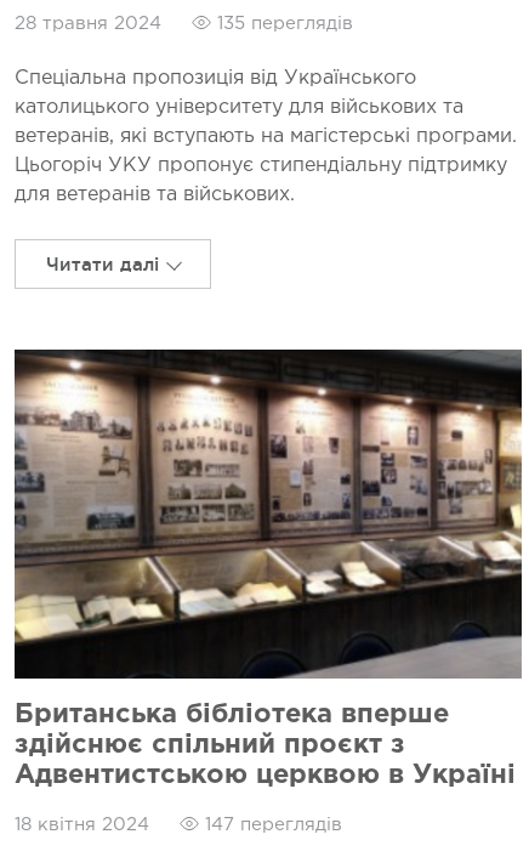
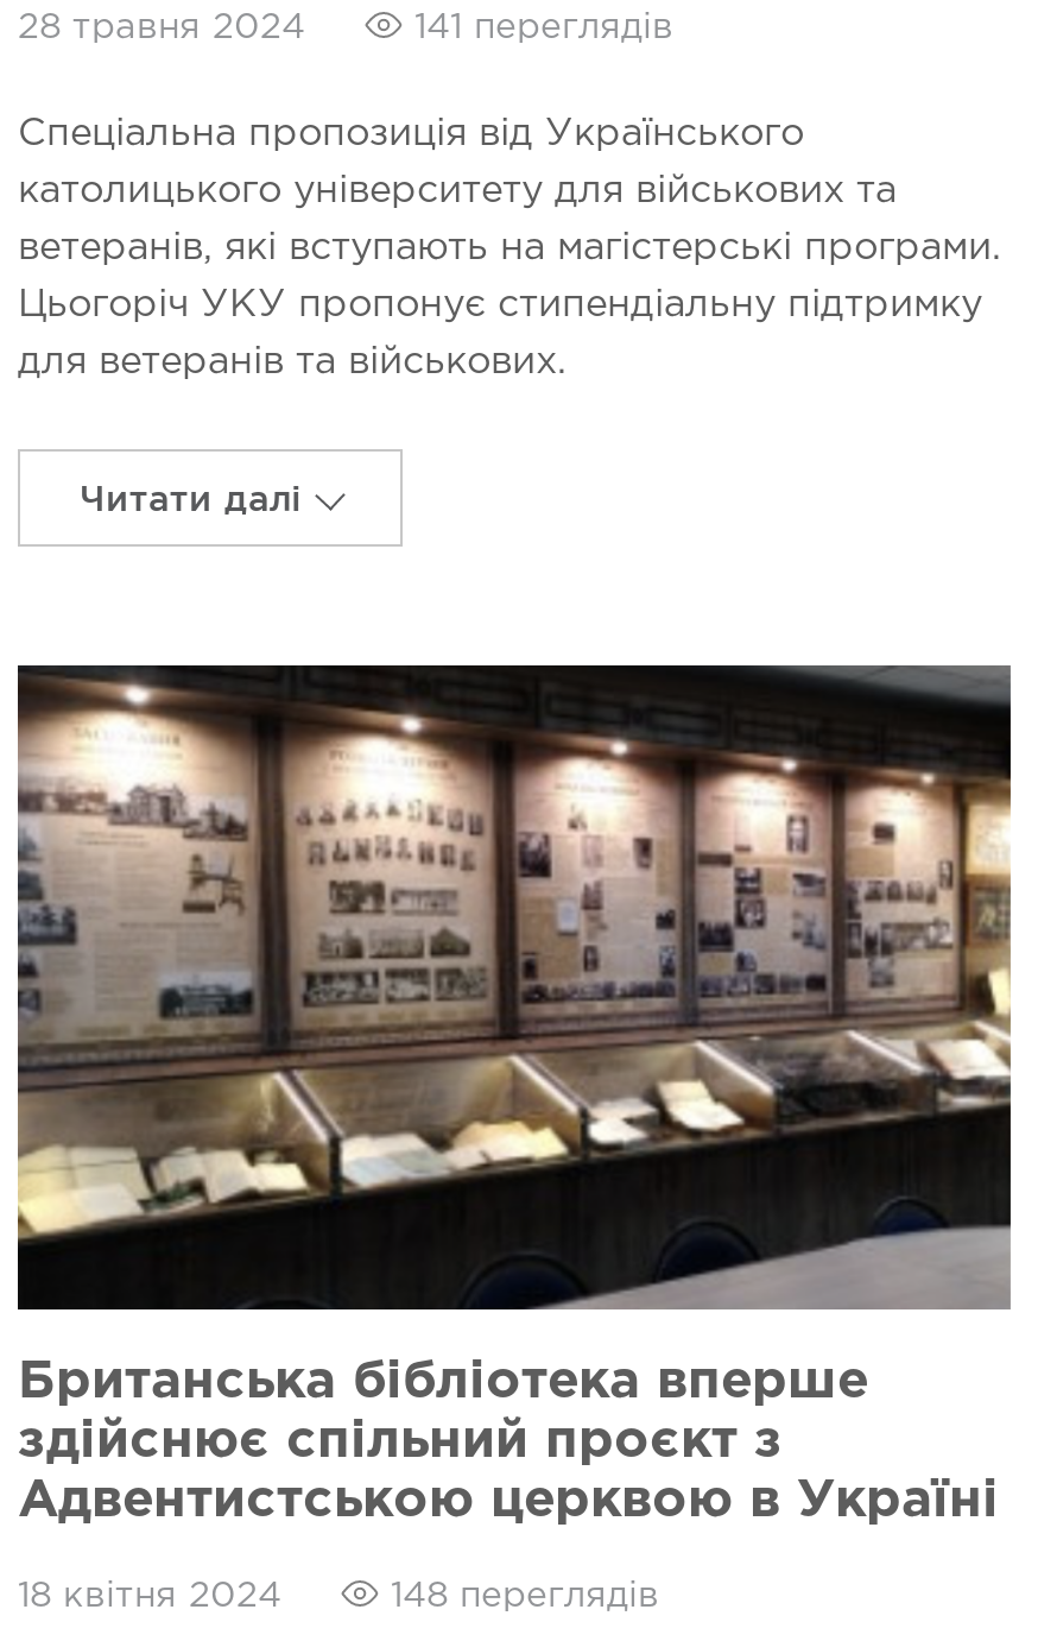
[211,15,353,31] 135 переглядів -> [403,11,673,42] 141 переглядів
[199,817,342,832] 147 переглядів -> [379,1580,659,1611] 148 переглядів

